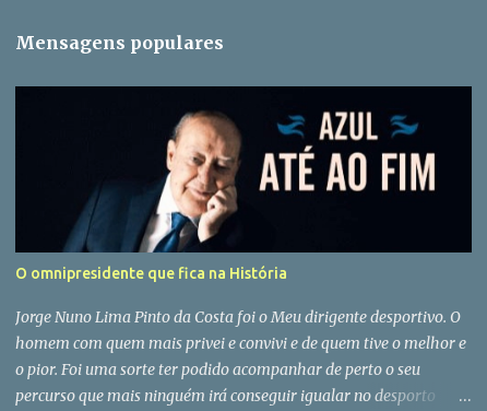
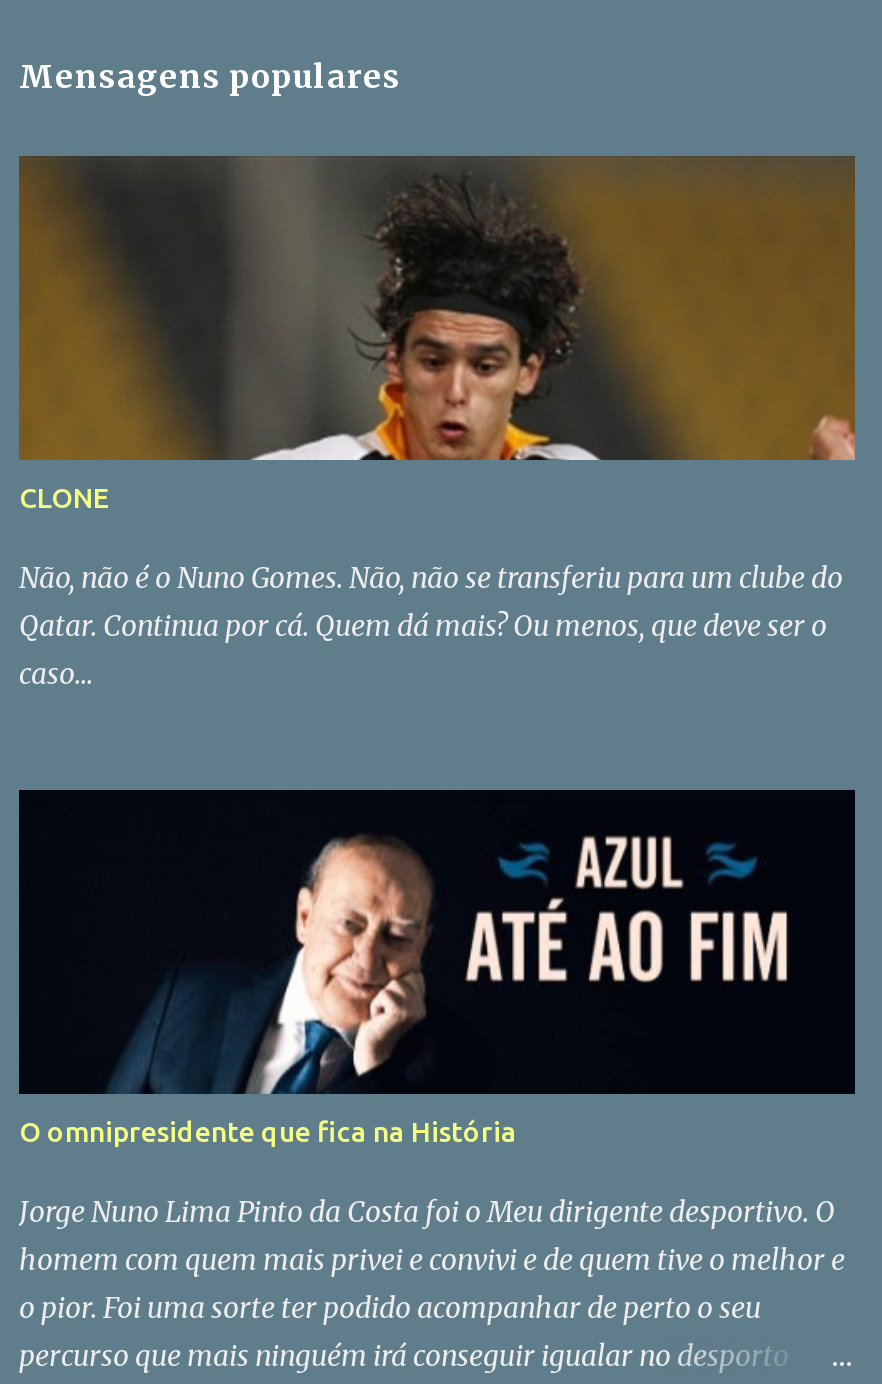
none -> [19,156,857,692] [image] | CLONE | Não, não é o Nuno Gomes. Não, não se transferiu para um clube do | Qatar. Continua por cá. Quem dá mais? Ou menos, que deve ser o | caso...

